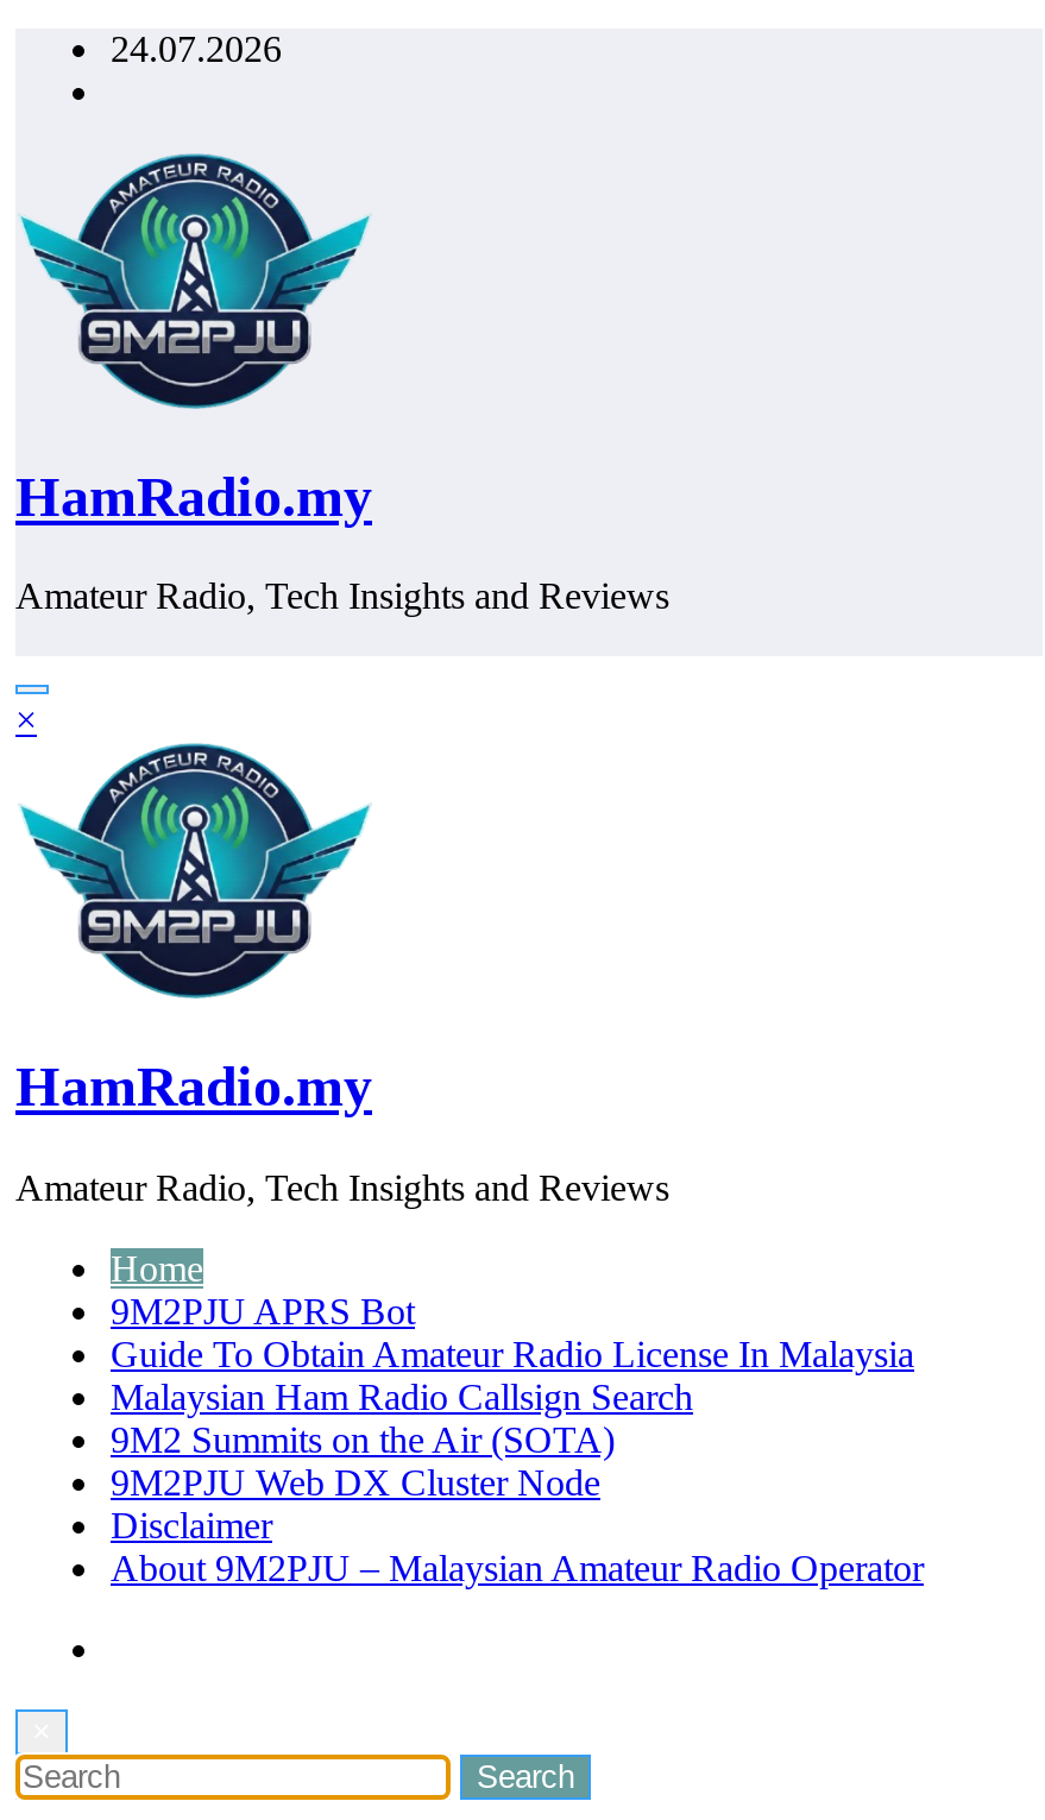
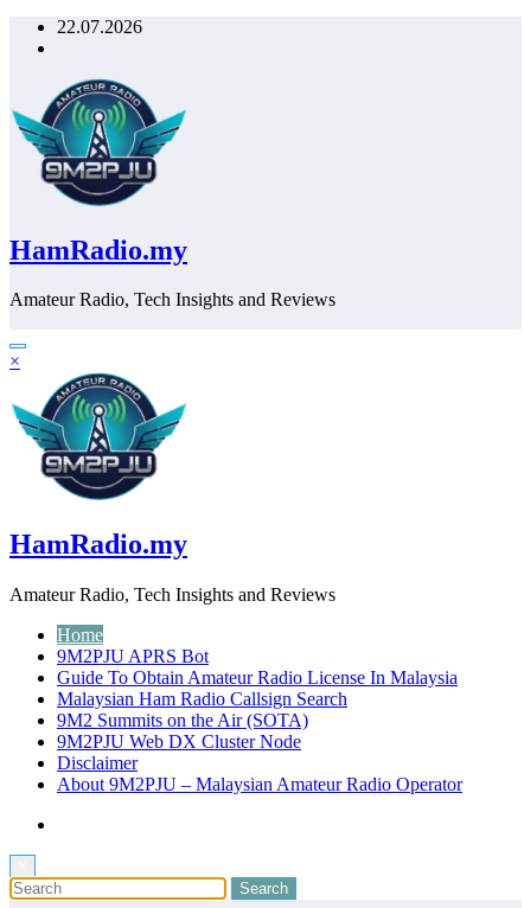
[111,29,282,69] 24.07.2026 -> [57,17,142,37] 22.07.2026

